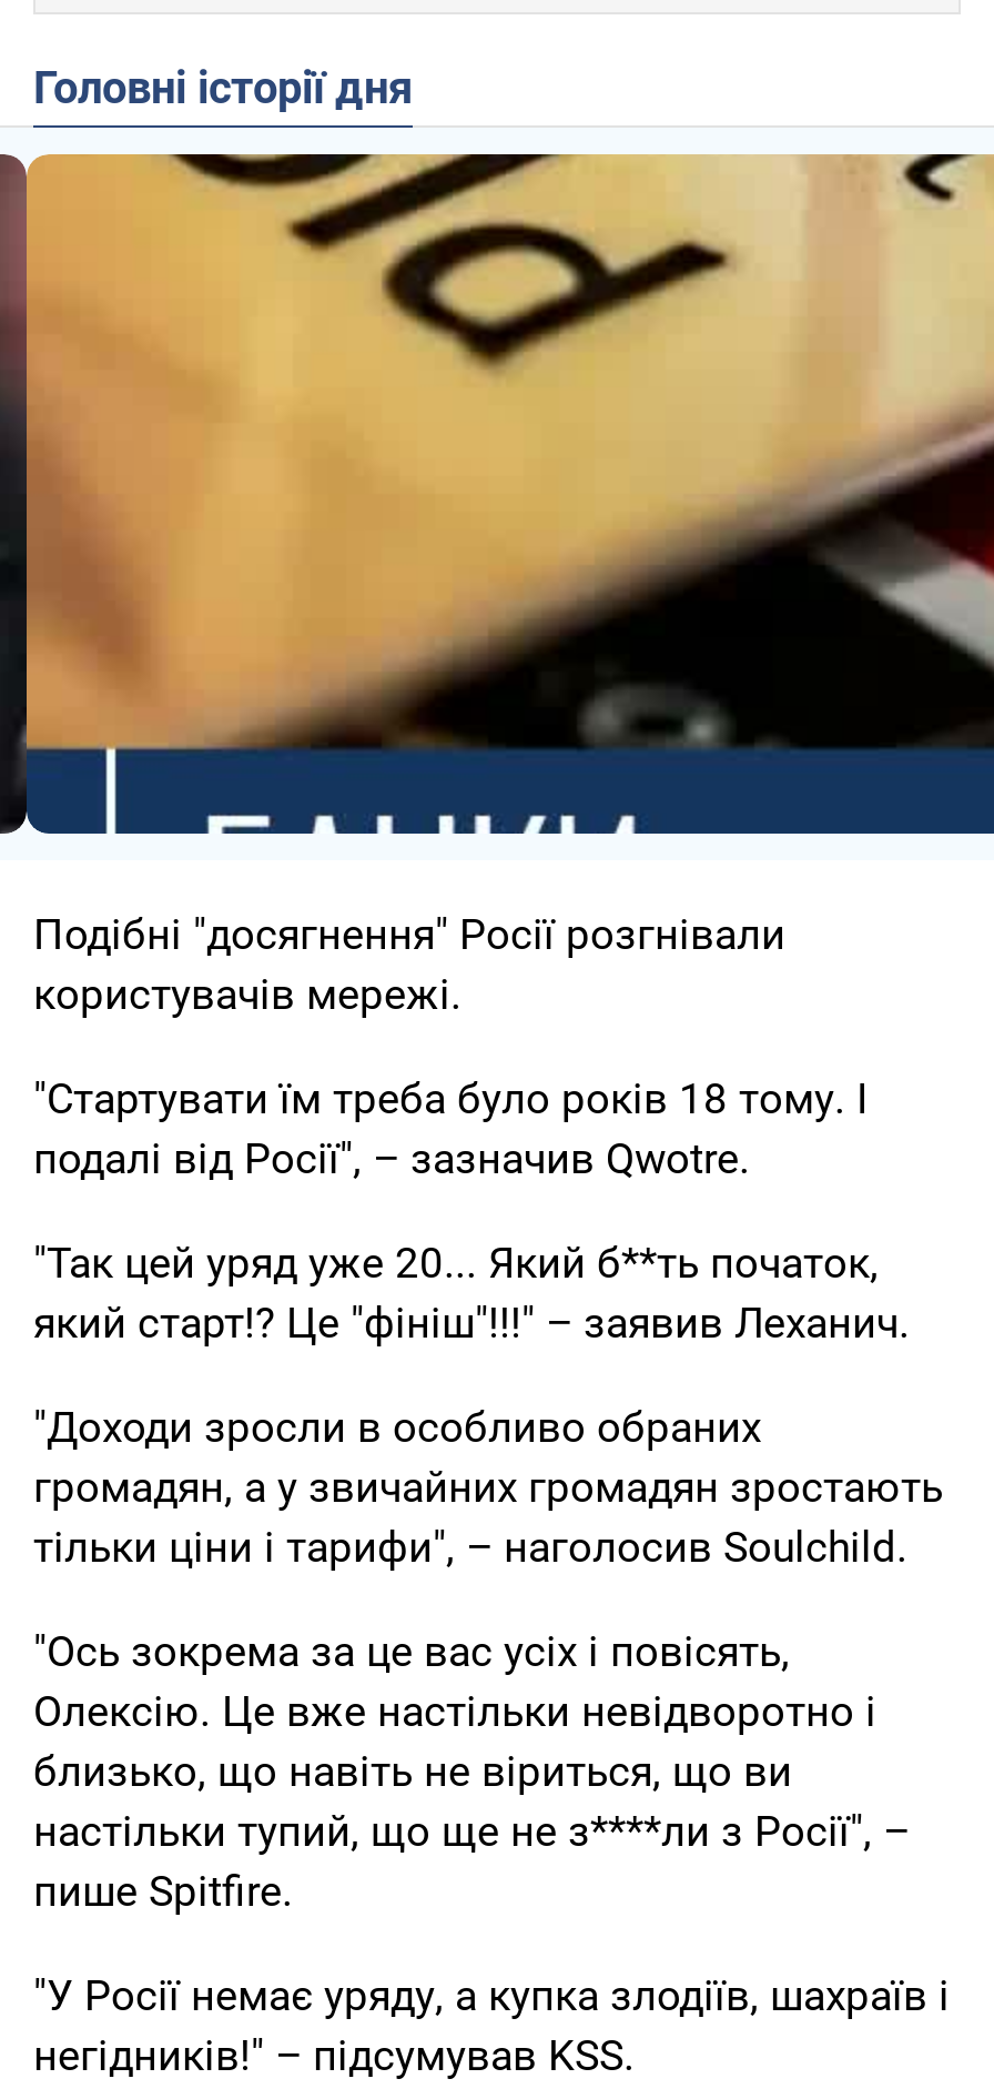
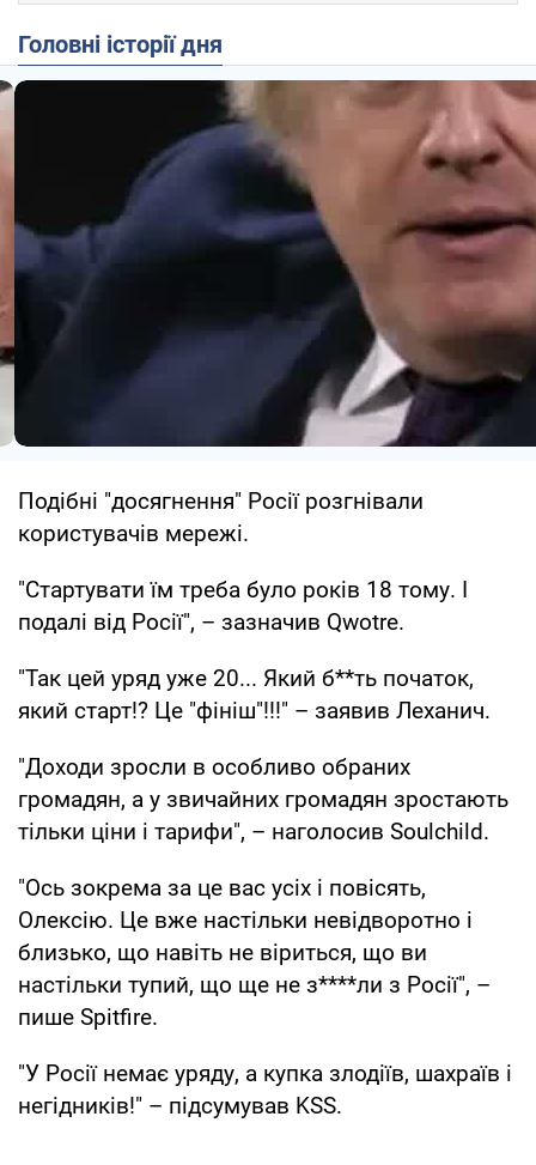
[7,152,987,836] [image] -> [4,79,532,448] [image]

